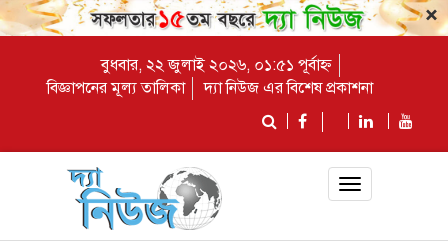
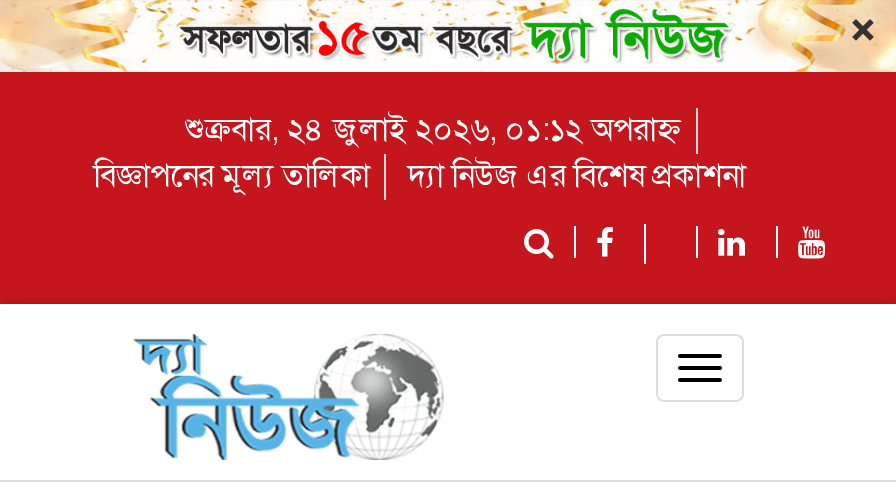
[101,55,332,75] বুধবার, ২২ জুলাই ২০২৬, ০১:৫১ পূর্বাহ্ন -> [185,109,681,149] শুক্রবার, ২৪ জুলাই ২০২৬, ০১:১২ অপরাহ্ন

